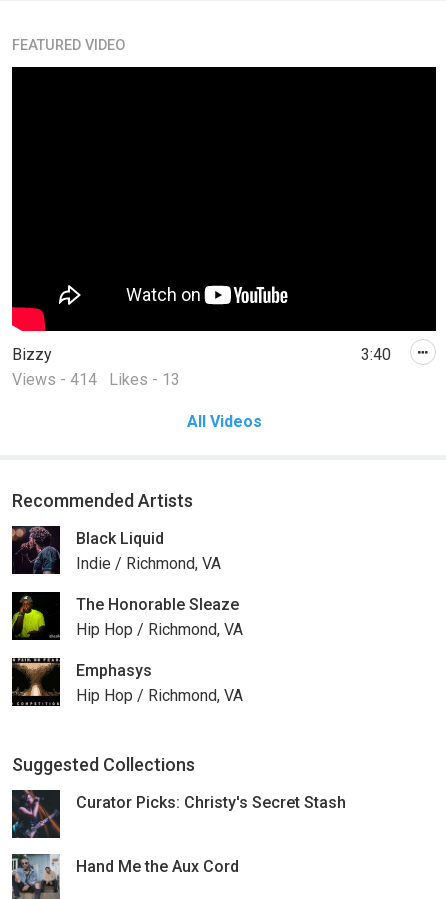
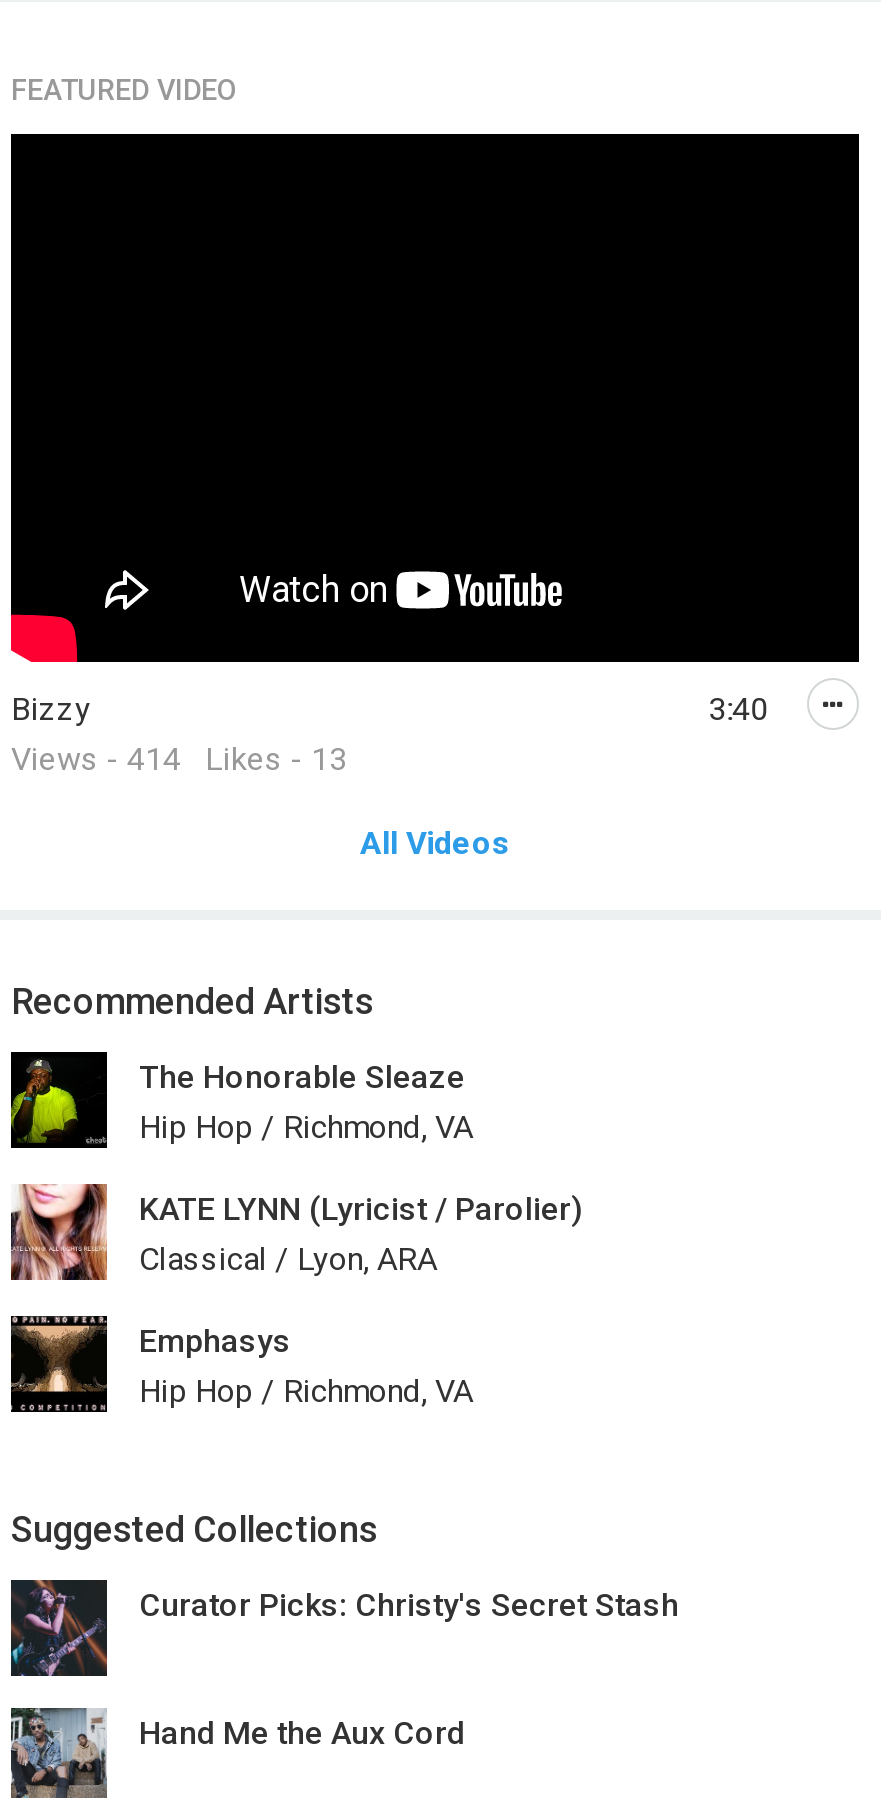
[11,525,221,575] [image] | Black Liquid | Indie / Richmond, VA -> none
moved [11,595,243,639] -> [9,1058,473,1146]: [image] | The Honorable Sleaze | Hip Hop / Richmond, VA
none -> [9,1184,583,1282] [image] | KATE LYNN (Lyricist / Parolier) | Classical / Lyon, ARA

